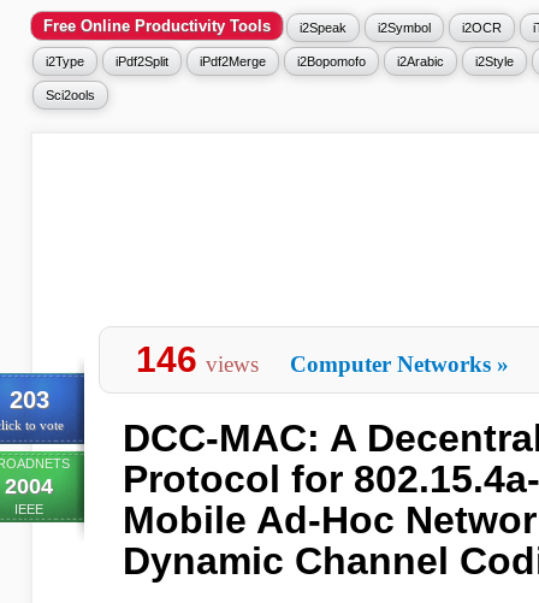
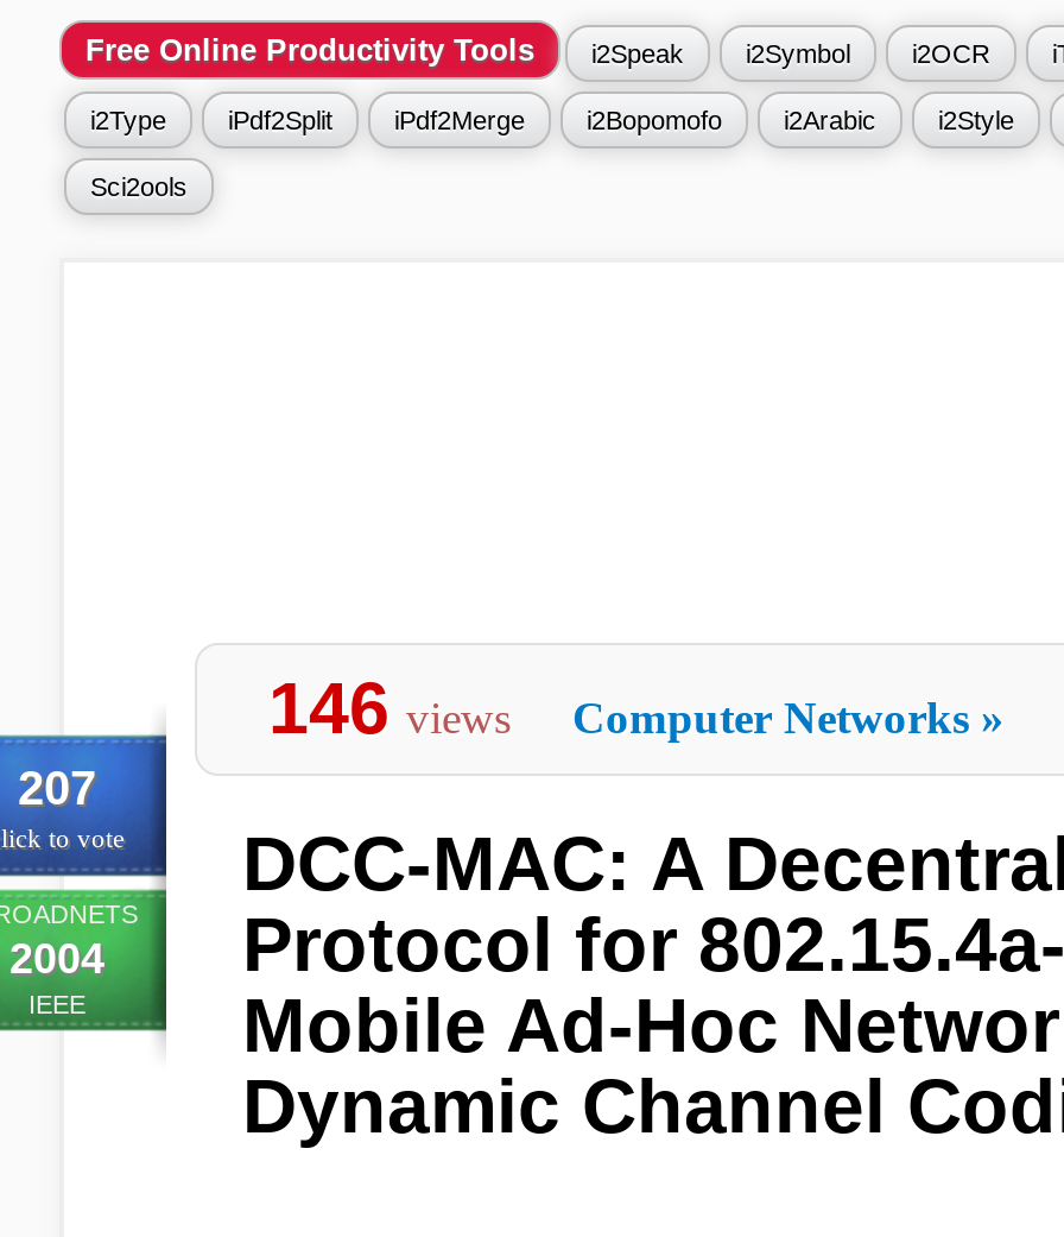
[9,386,49,413] 203 -> [18,762,96,814] 207

